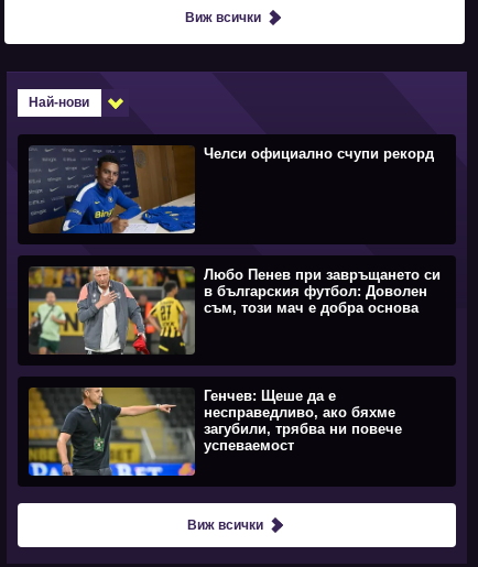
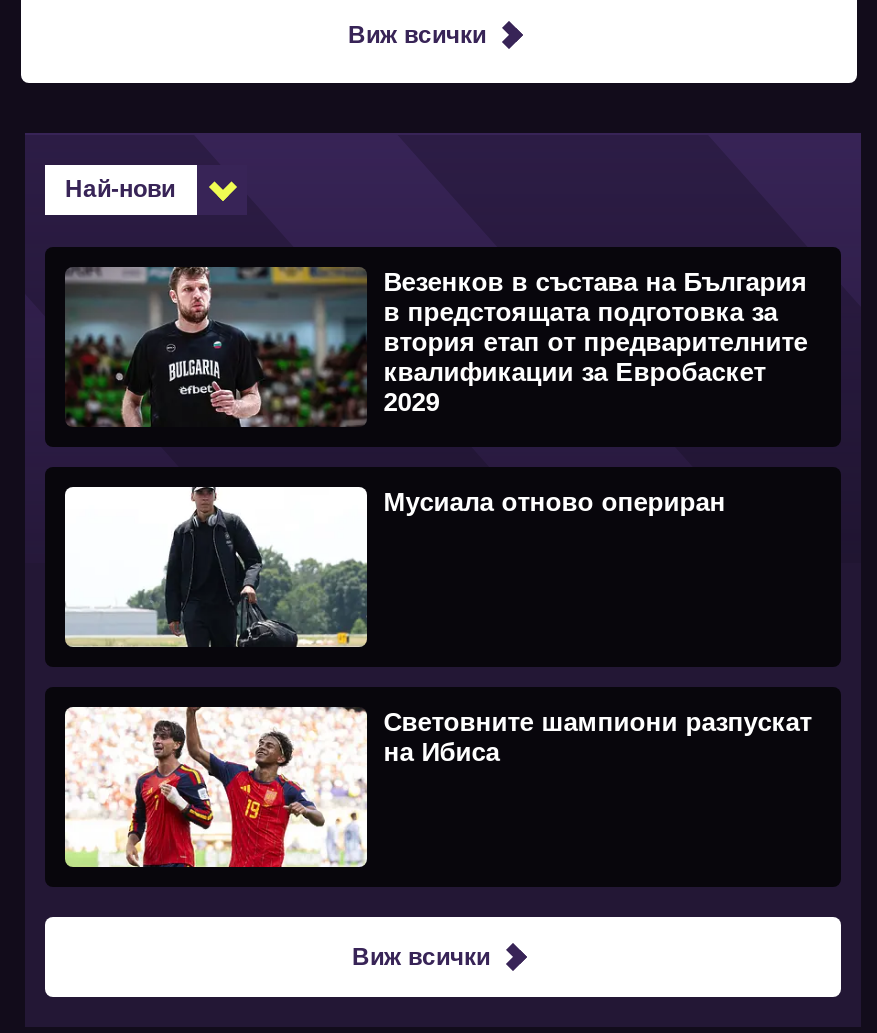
[29,145,434,235] [image] | Челси официално счупи рекорд -> [67,265,807,429] [image] | Везенков в състава на България | в предстоящата подготовка за | втория етап от предварителните | квалификации за Евробаскет | 2029
[28,266,441,355] [image] | Любо Пенев при завръщането си | в българския футбол: Доволен | съм, този мач е добра основа -> [63,485,725,649] [image] | Мусиала отново опериран
[28,386,402,477] [image] | Генчев: Щеше да е | несправедливо, ако бяхме | загубили, трябва ни повече | успеваемост -> [63,705,811,869] [image] | Световните шампиони разпускат | на Ибиса

